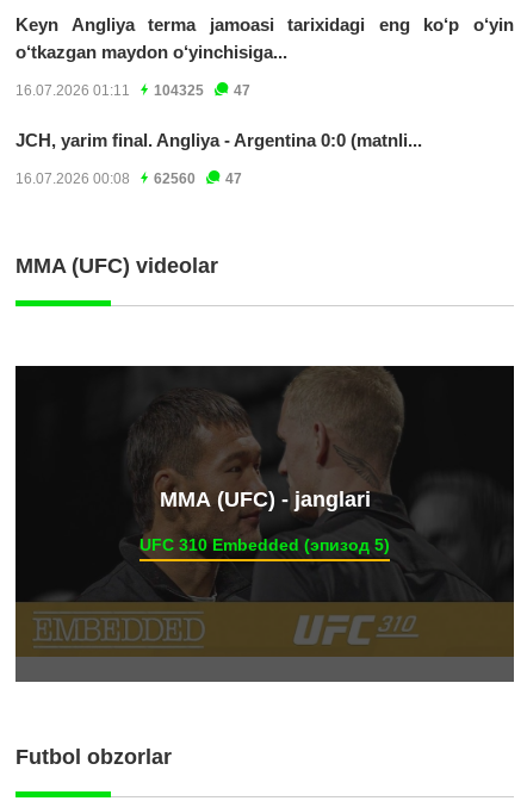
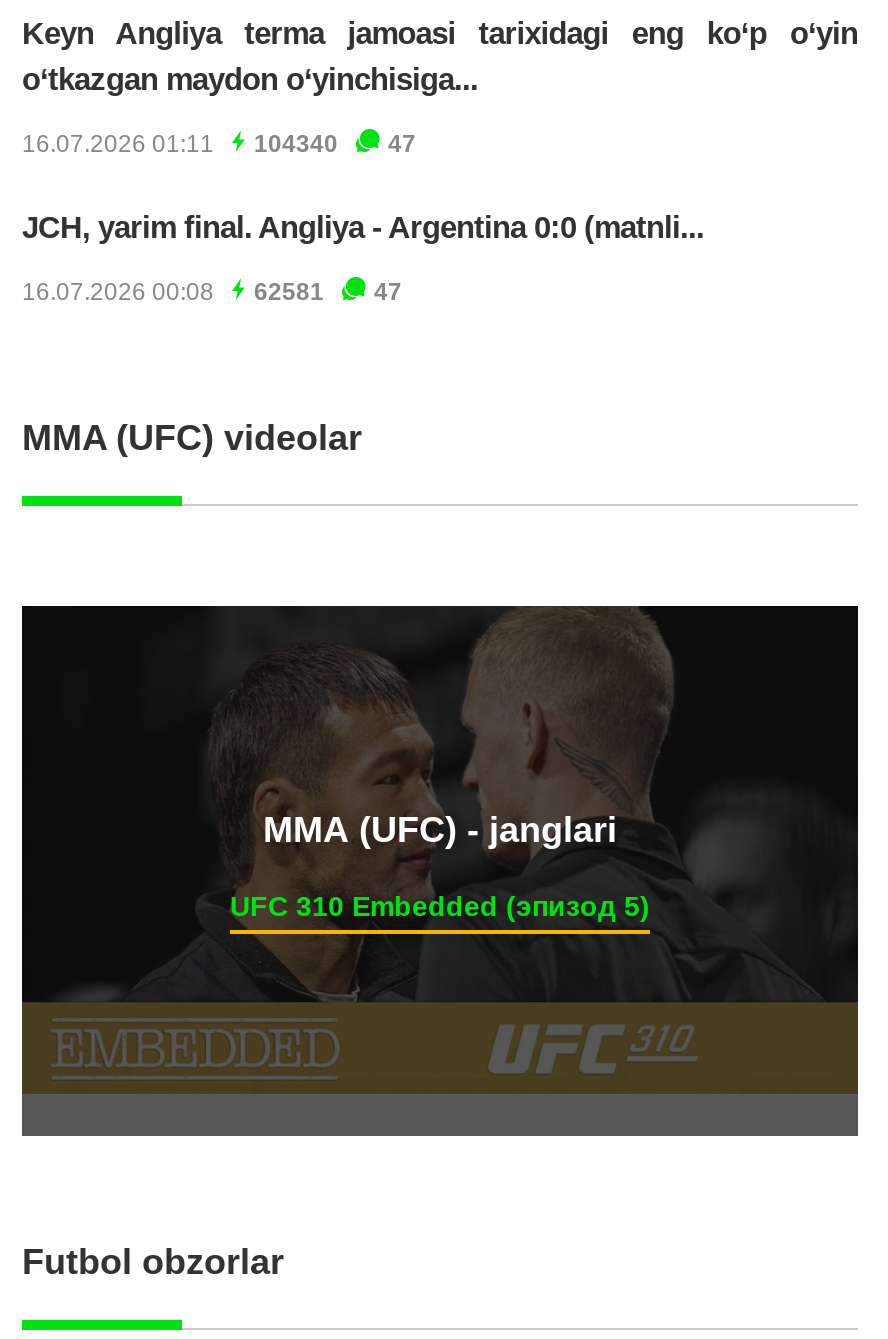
[15,83,250,99] 16.07.2026 01:11 104325 47 -> [22,131,416,159] 16.07.2026 01:11 104340 47
[15,171,242,188] 16.07.2026 00:08 62560 47 -> [22,279,402,307] 16.07.2026 00:08 62581 47

